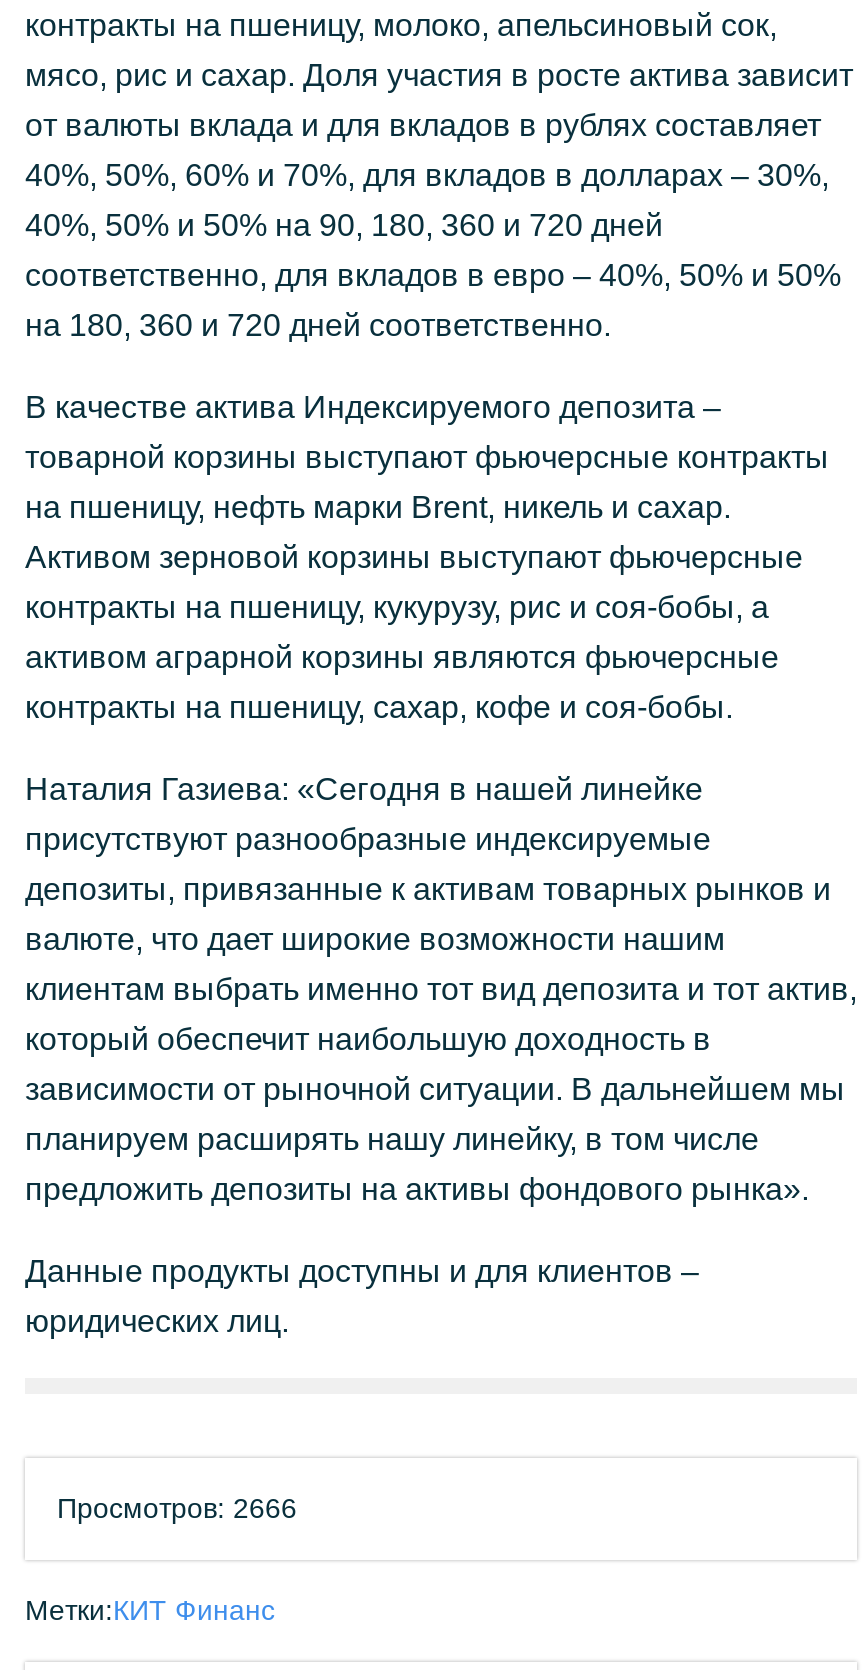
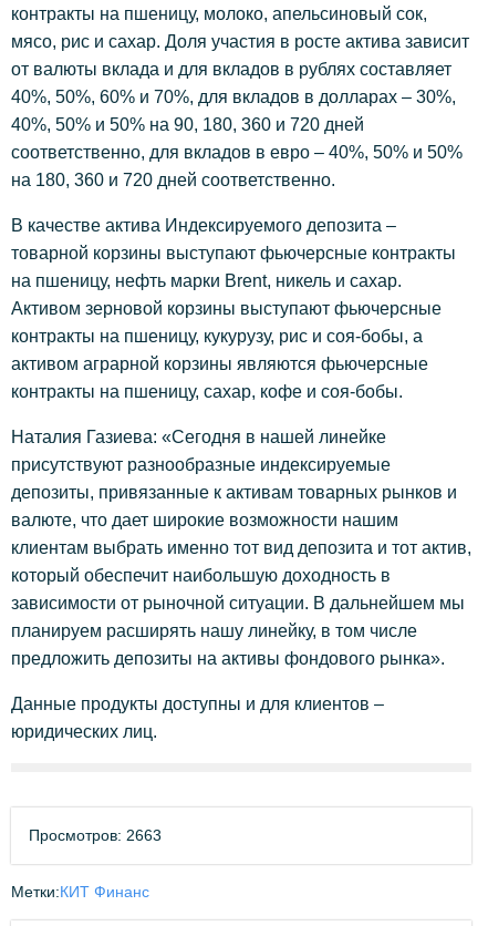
[57,1492,297,1524] Просмотров: 2666 -> [29,826,162,844] Просмотров: 2663

